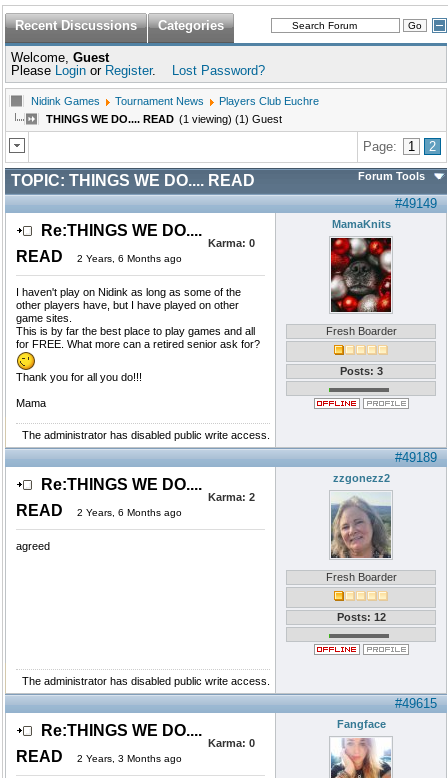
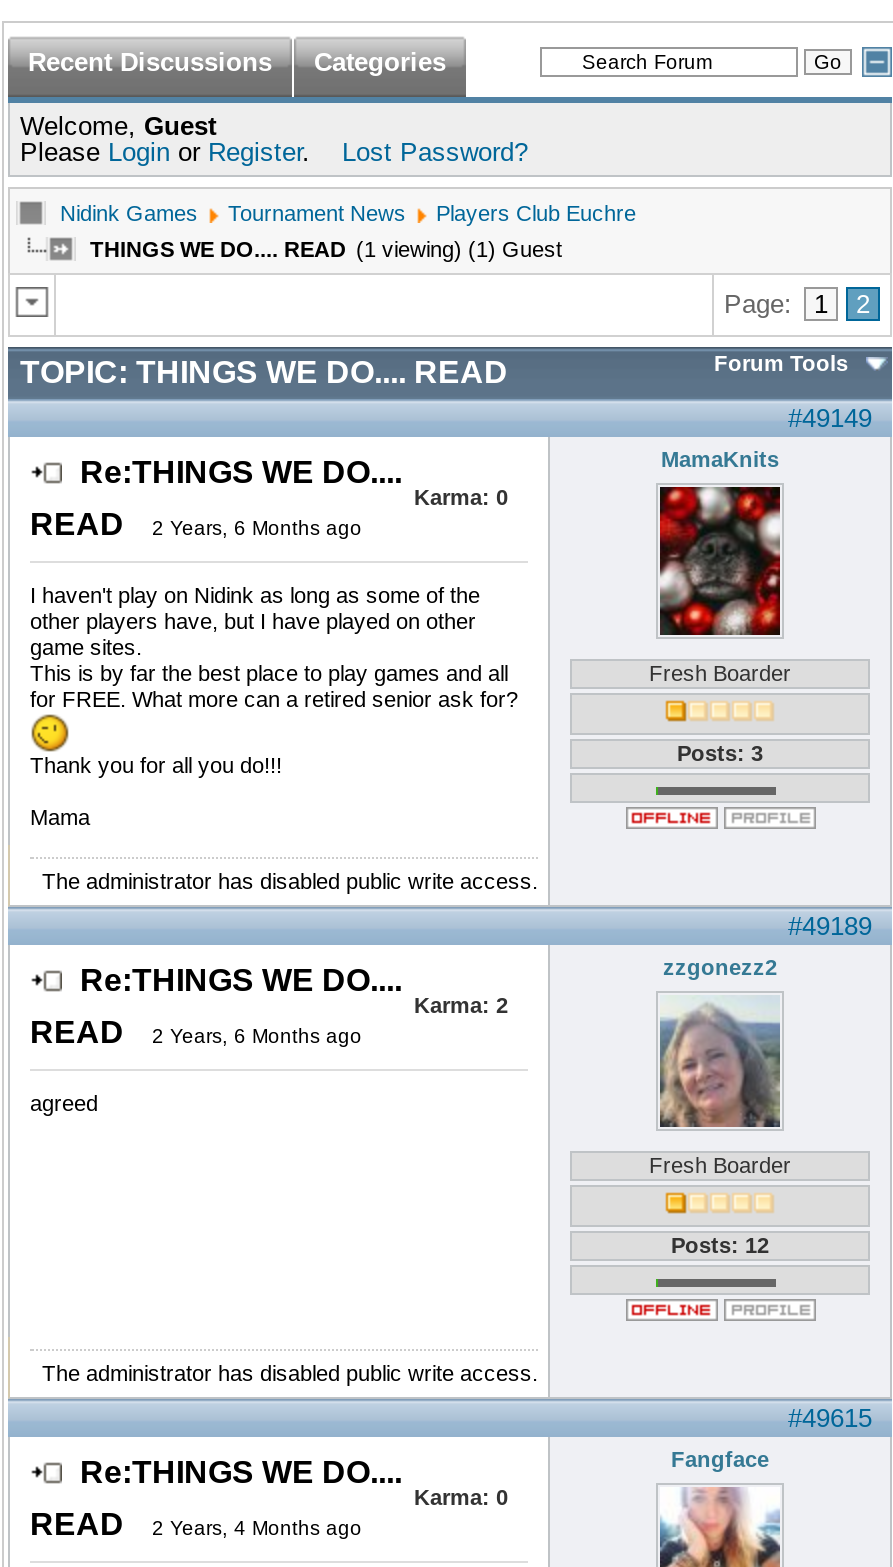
[77,753,182,764] 2 Years, 3 Months ago -> [152,1517,362,1539] 2 Years, 4 Months ago

